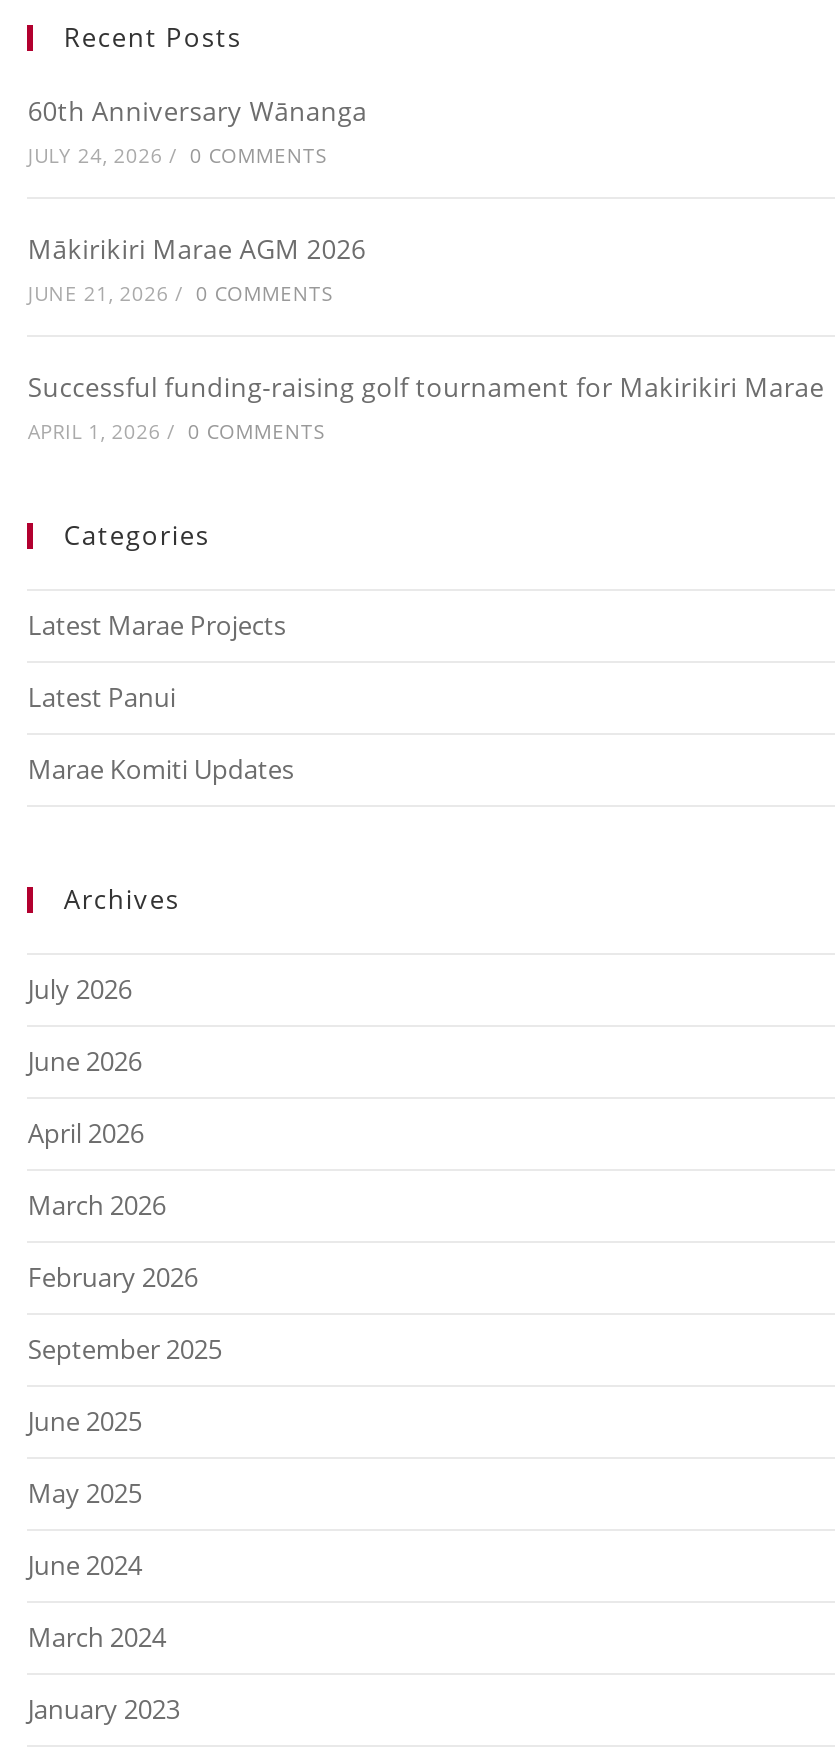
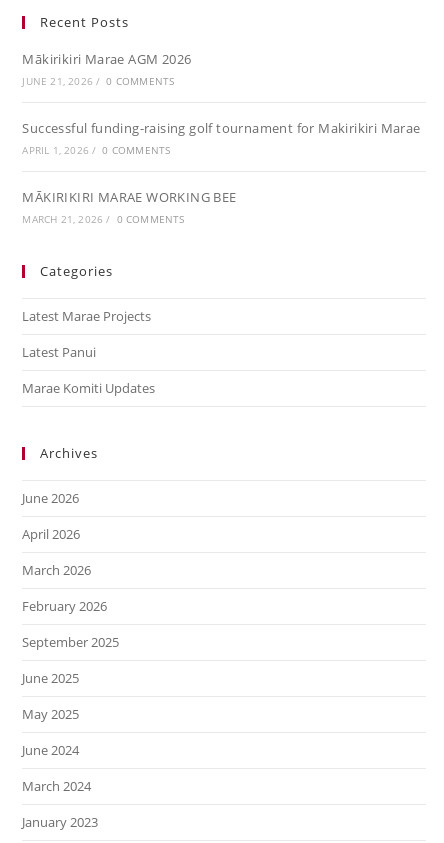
[28,93,367,169] 60th Anniversary Wānanga | JULY 24, 2026 / 0 COMMENTS -> none
moved [28,231,824,445] -> [22,50,421,157]: Mākirikiri Marae AGM 2026 | JUNE 21, 2026 / 0 COMMENTS | Successful funding-raising golf tournament for Makirikiri Marae | APRIL 1, 2026 / 0 COMMENTS
none -> [22,188,237,226] MĀKIRIKIRI MARAE WORKING BEE | MARCH 21, 2026 / 0 COMMENTS
[28,971,132,1007] July 2026 -> none

